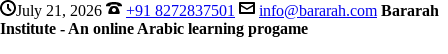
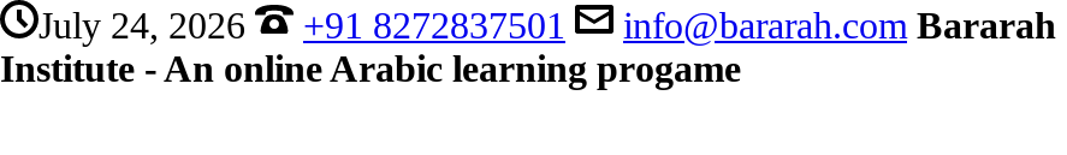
[16,2,439,19] July 21, 2026 +91 8272837501 info@bararah.com Bararah -> [38,5,1056,46] July 24, 2026 +91 8272837501 info@bararah.com Bararah

